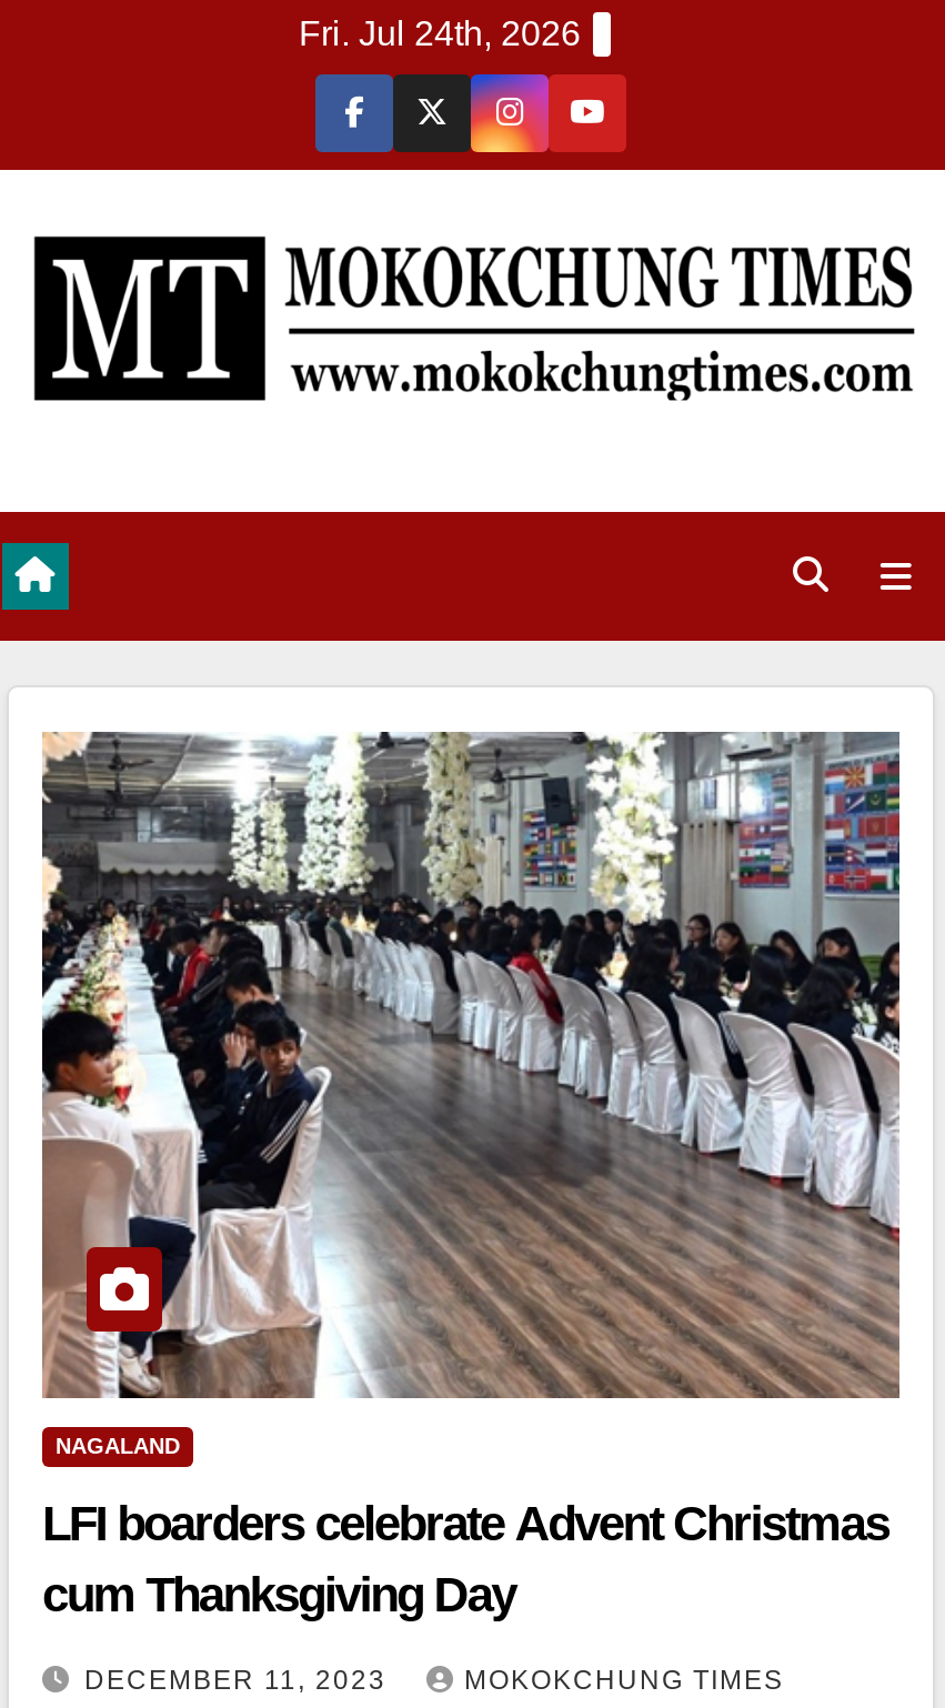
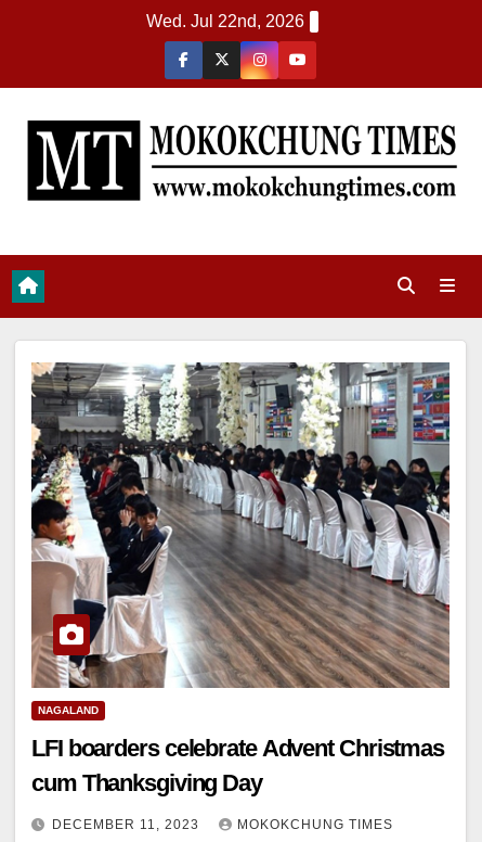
[299,14,581,52] Fri. Jul 24th, 2026 -> [146,12,304,30] Wed. Jul 22nd, 2026

